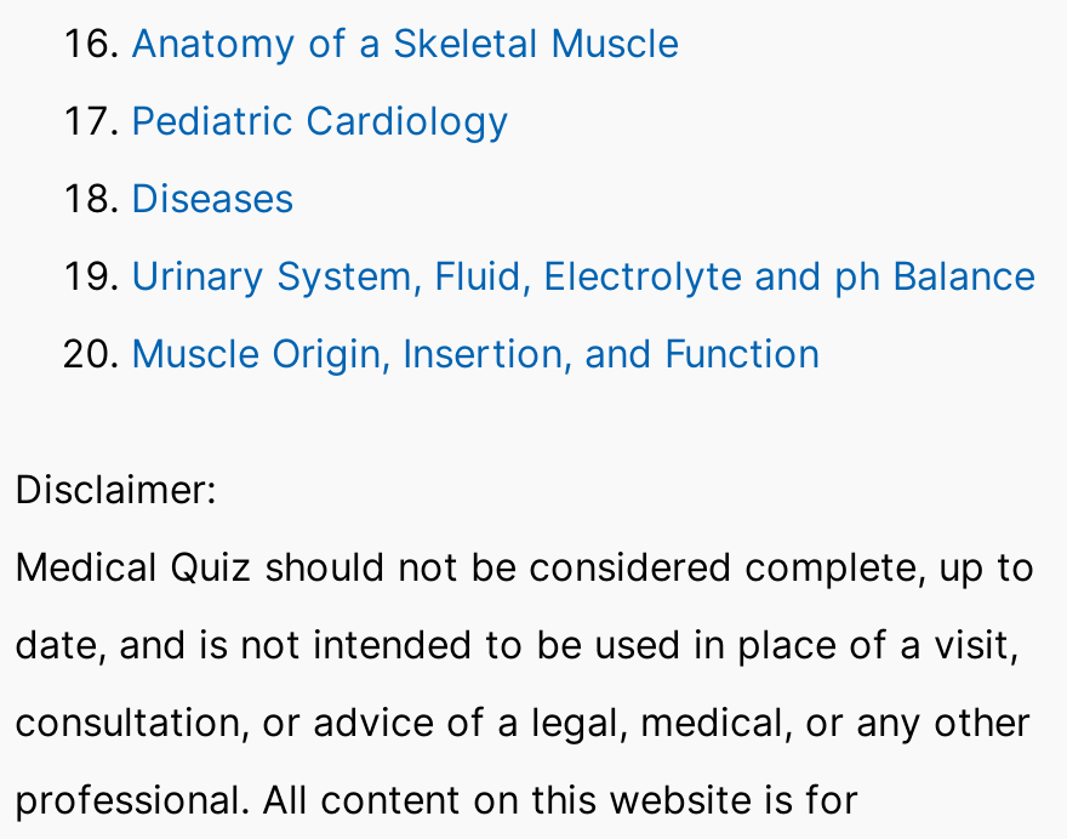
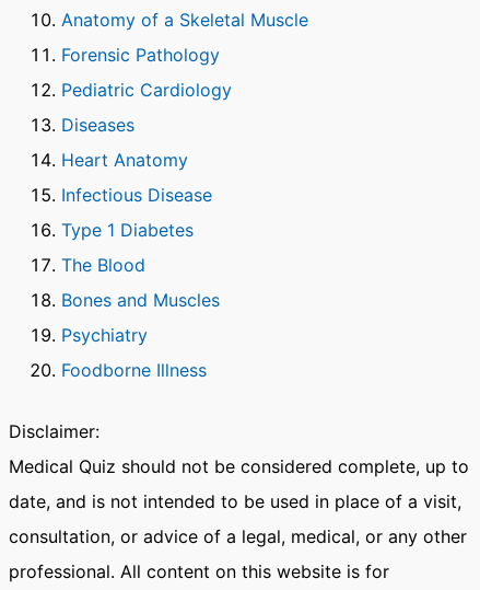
none -> [61,44,220,66] Forensic Pathology
[131,251,1035,378] Urinary System, Fluid, Electrolyte and ph Balance | Muscle Origin, Insertion, and Function -> [61,149,220,381] Heart Anatomy | Infectious Disease | Type 1 Diabetes | The Blood | Bones and Muscles | Psychiatry | Foodborne Illness

